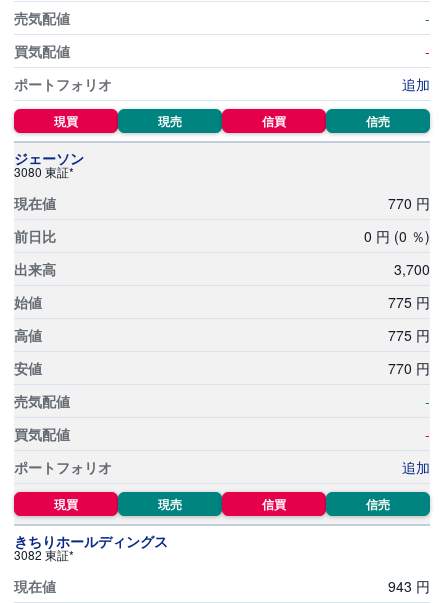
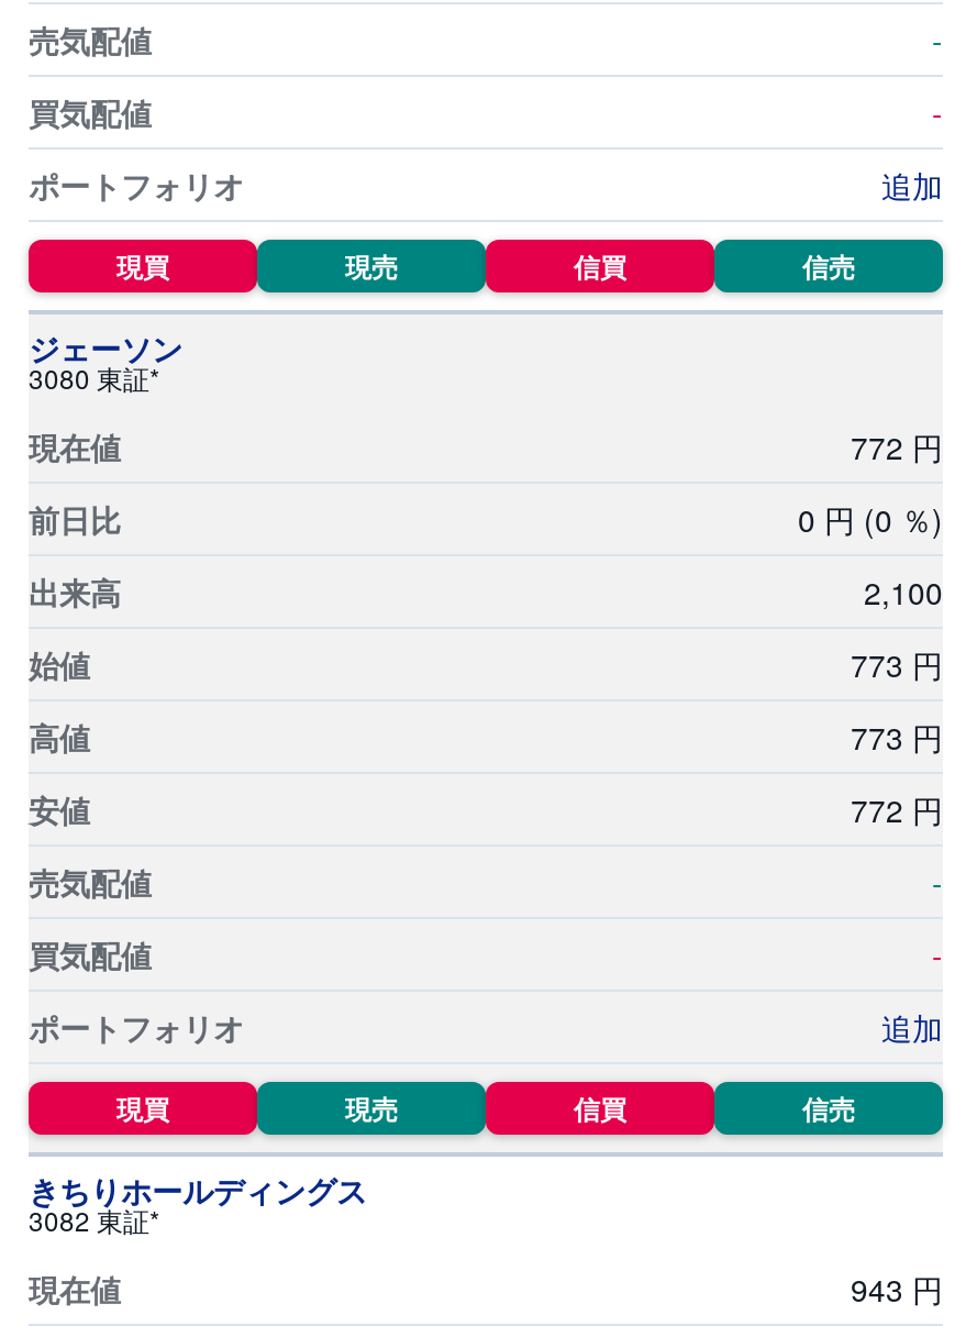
[388,193,430,213] 770 円 -> [851,424,943,468] 772 円
[394,259,430,279] 3,700 -> [864,570,943,614] 2,100
[388,292,430,312] 775 円 -> [851,642,943,686] 773 円
[388,325,430,345] 775 円 -> [851,715,943,759] 773 円
[388,358,430,378] 770 円 -> [851,787,943,831] 772 円

